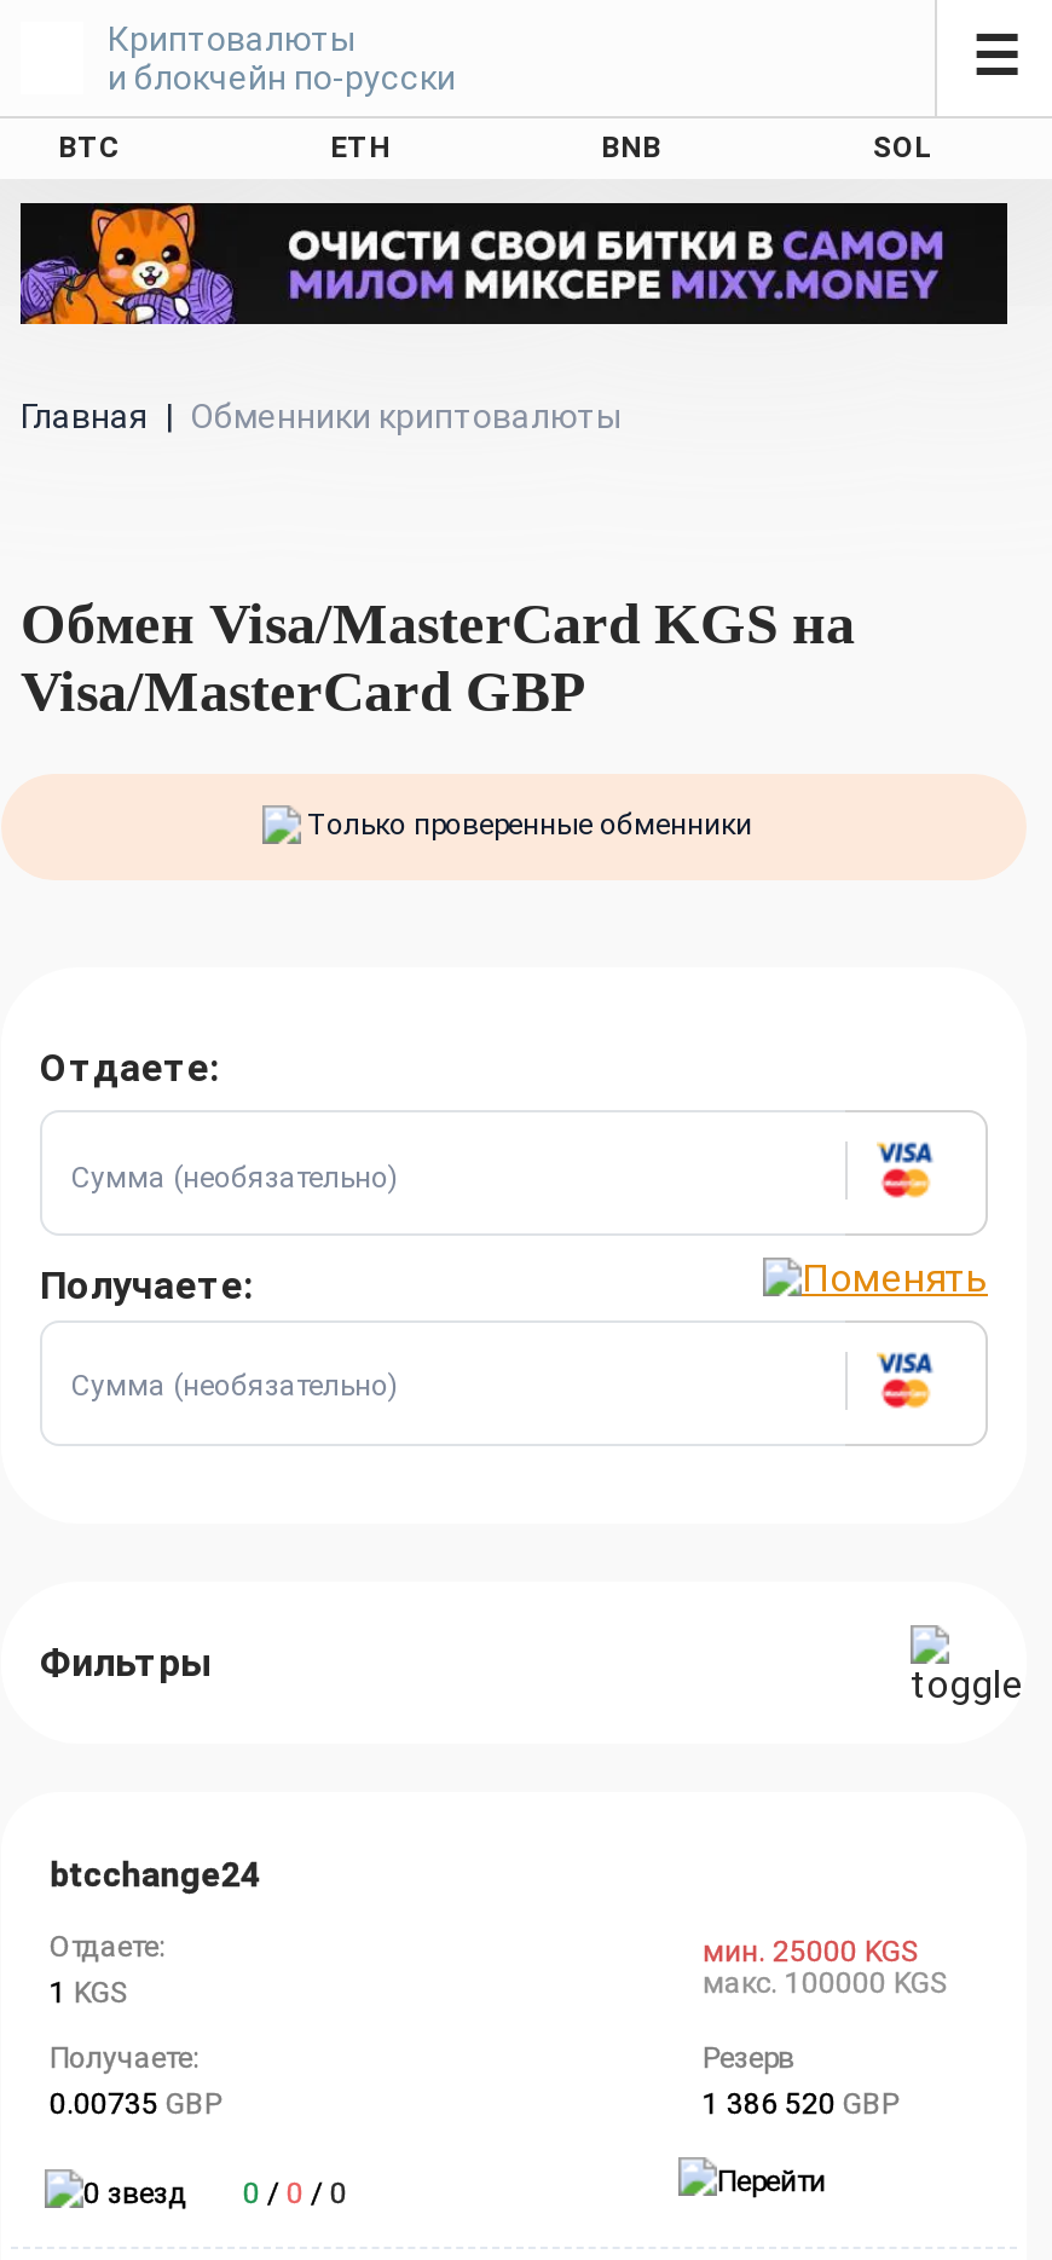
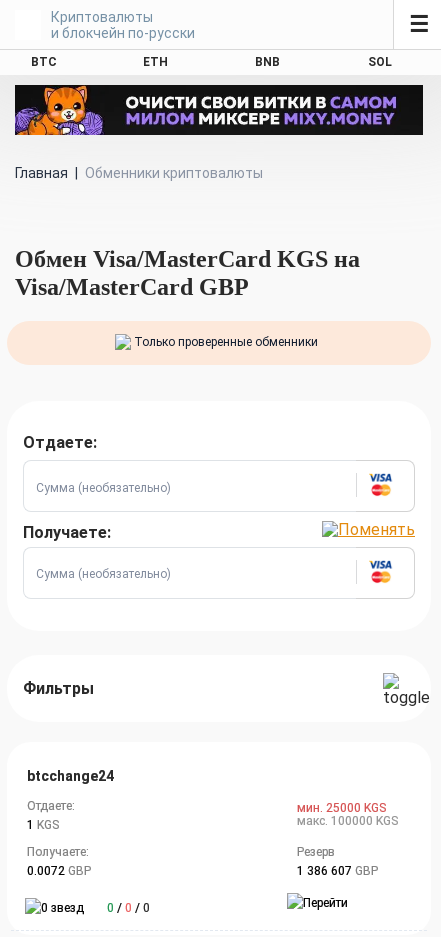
[50,2087,221,2120] 0.00735 GBP -> [27,864,91,878] 0.0072 GBP
[703,2087,898,2120] 1 386 520 GBP -> [297,864,378,878] 1 386 607 GBP

